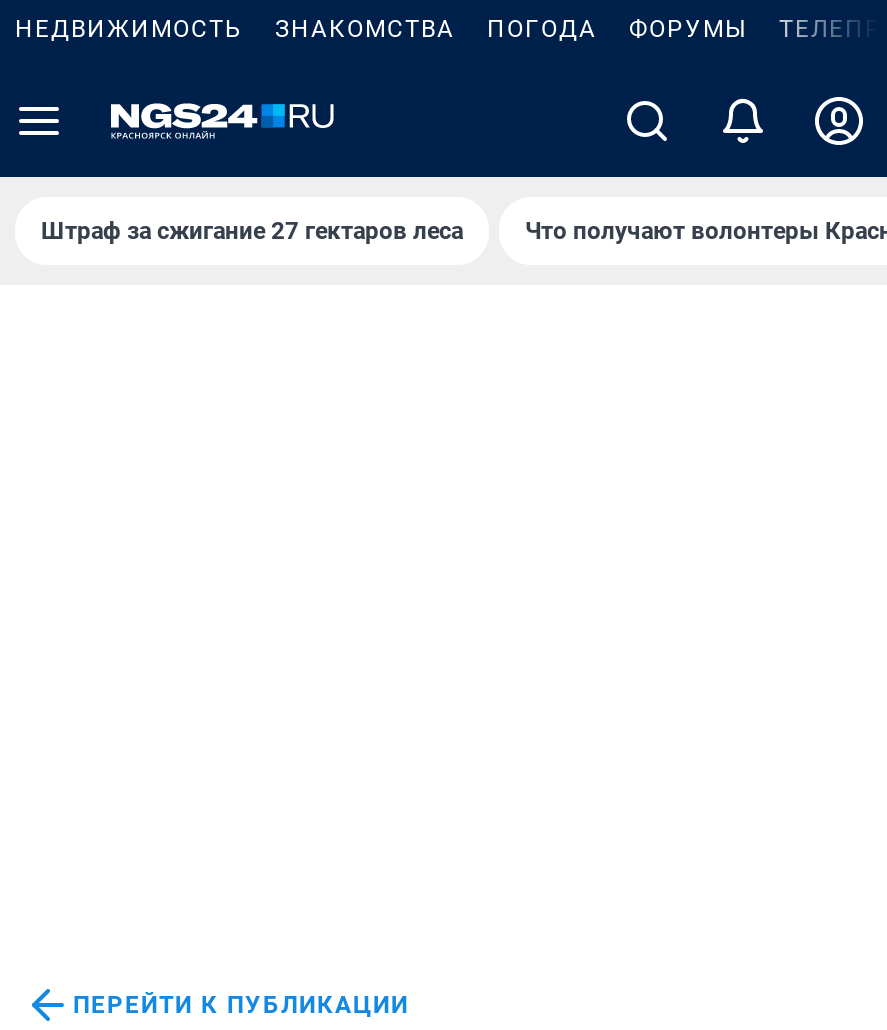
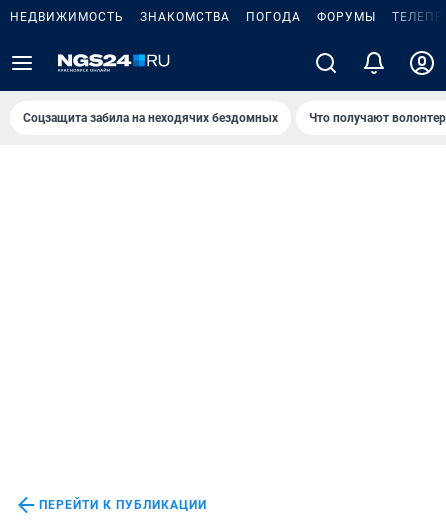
[41,217,463,245] Штраф за сжигание 27 гектаров леса -> [23,111,278,125] Соцзащита забила на неходячих бездомных

